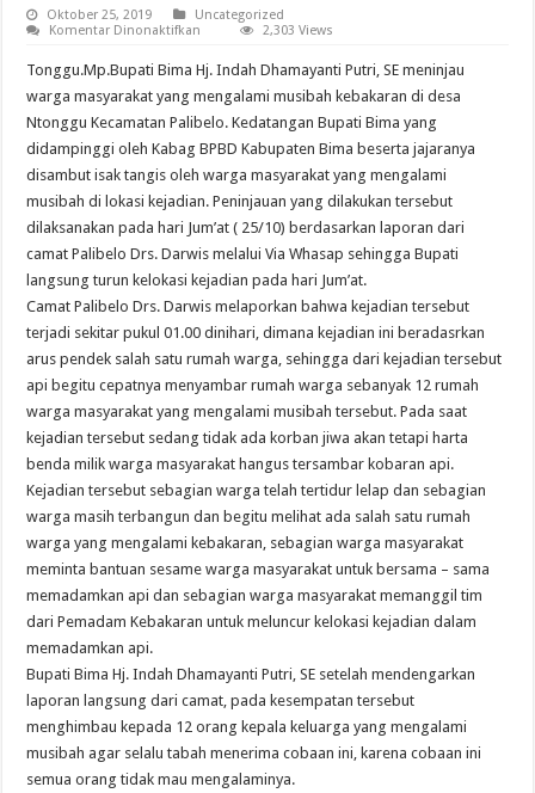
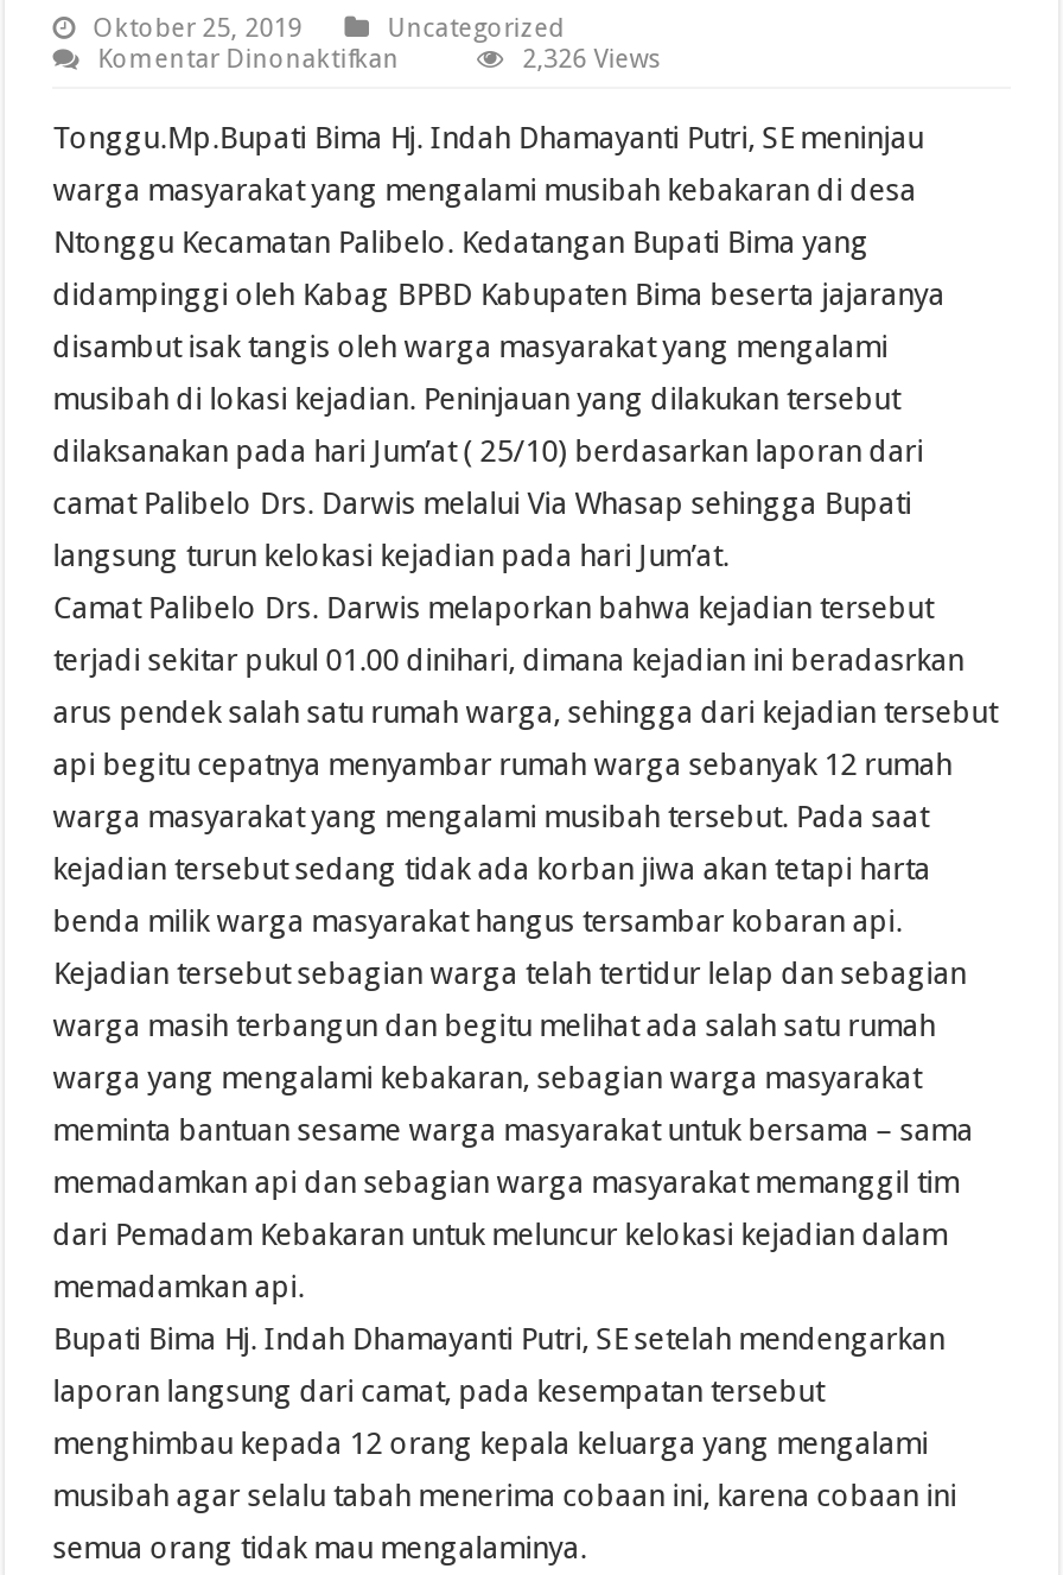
[263,22,333,38] 2,303 Views -> [522,43,662,74] 2,326 Views

